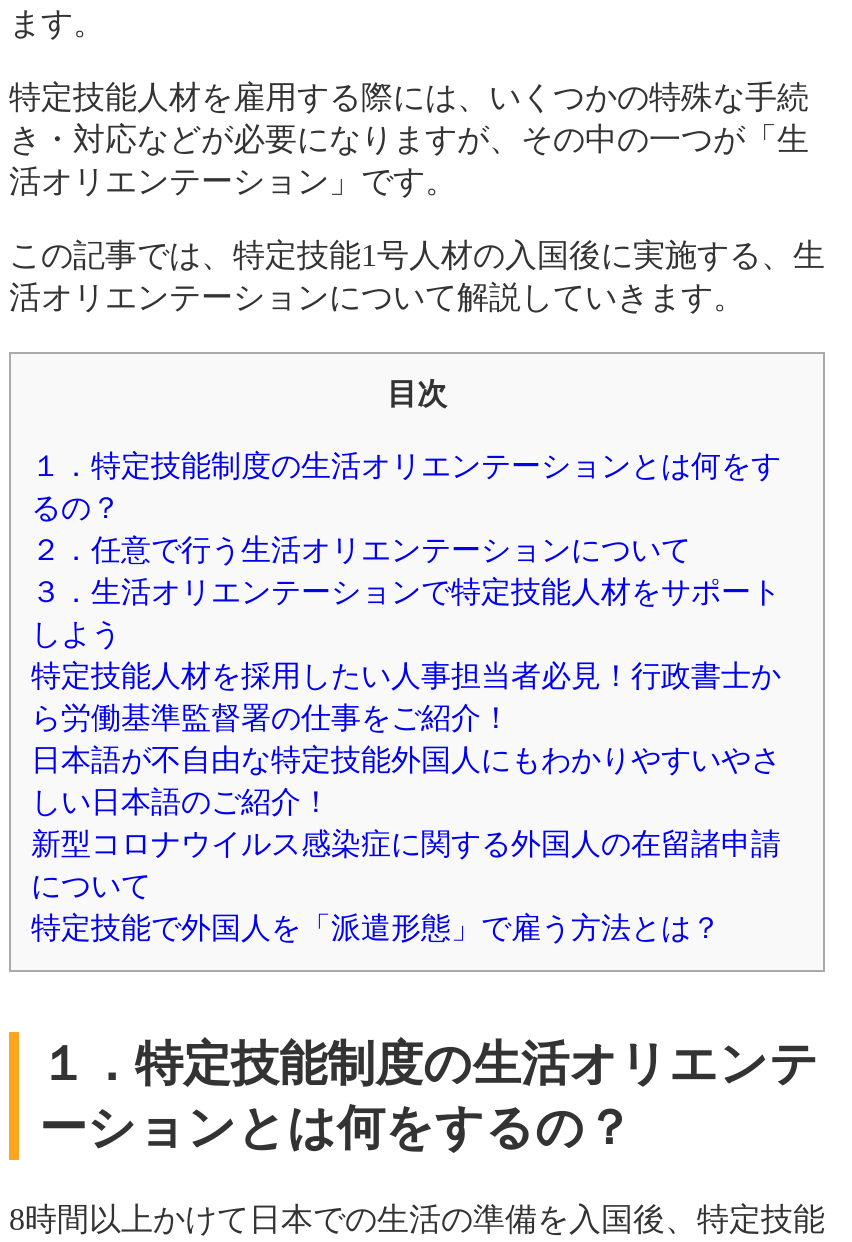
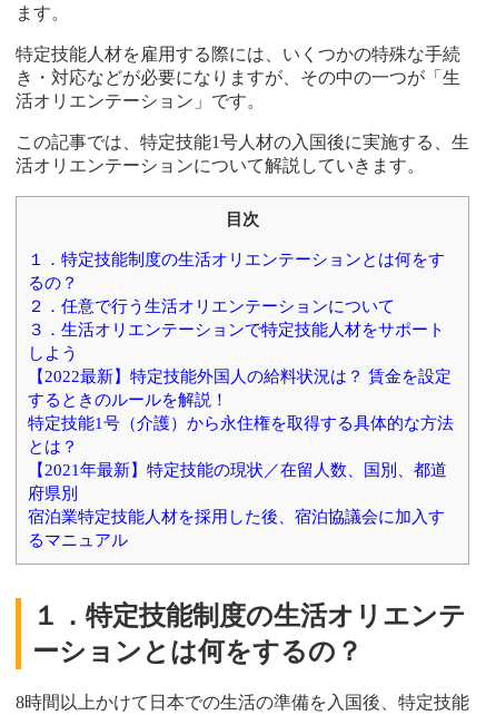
[31,659,781,945] 特定技能人材を採用したい人事担当者必見！行政書士か | ら労働基準監督署の仕事をご紹介！ | 日本語が不自由な特定技能外国人にもわかりやすいやさ | しい日本語のご紹介！ | 新型コロナウイルス感染症に関する外国人の在留諸申請 | について | 特定技能で外国人を「派遣形態」で雇う方法とは？ -> [28,367,454,549] 【2022最新】特定技能外国人の給料状況は？ 賃金を設定 | するときのルールを解説！ | 特定技能1号（介護）から永住権を取得する具体的な方法 | とは？ | 【2021年最新】特定技能の現状／在留人数、国別、都道 | 府県別 | 宿泊業特定技能人材を採用した後、宿泊協議会に加入す | るマニュアル

